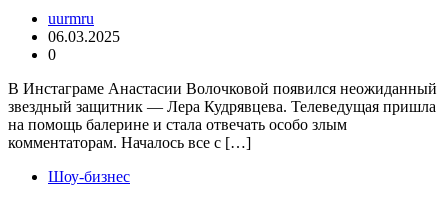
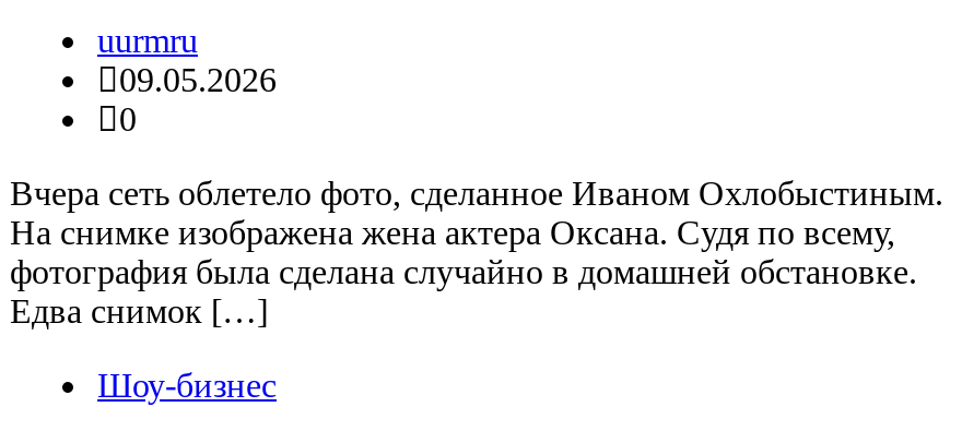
[48,28,120,45] 06.03.2025 -> [119,62,277,99] 09.05.2026
[8,80,437,151] В Инстаграме Анастасии Волочковой появился неожиданный | звездный защитник — Лера Кудрявцева. Телеведущая пришла | на помощь балерине и стала отвечать особо злым | комментаторам. Началось все с […] -> [10,175,943,330] Вчера сеть облетело фото, сделанное Иваном Охлобыстиным. | На снимке изображена жена актера Оксана. Судя по всему, | фотография была сделана случайно в домашней обстановке. | Едва снимок […]

